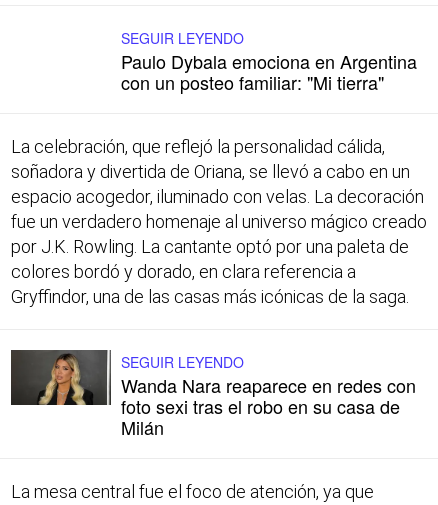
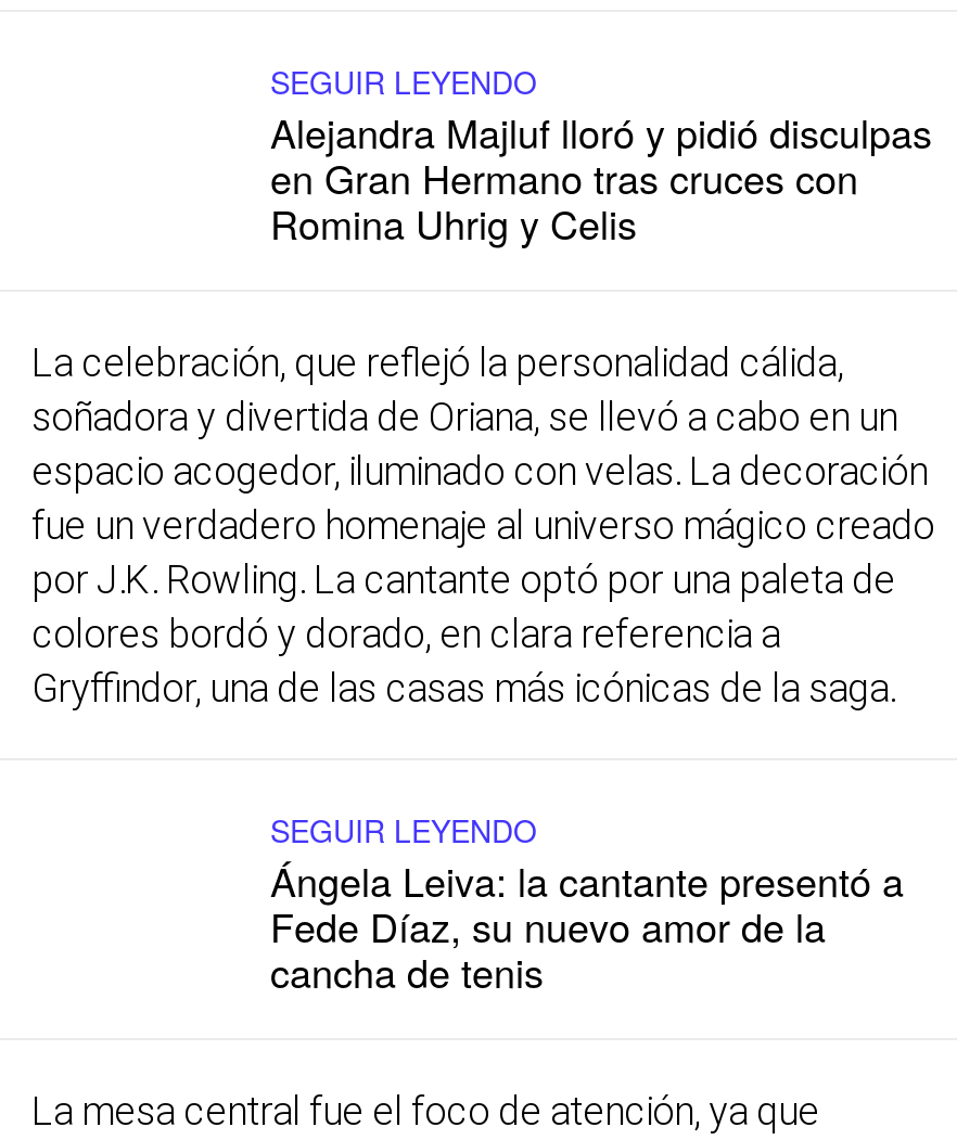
[121,48,417,95] Paulo Dybala emociona en Argentina | con un posteo familiar: "Mi tierra" -> [270,103,932,251] Alejandra Majluf lloró y pidió disculpas | en Gran Hermano tras cruces con | Romina Uhrig y Celis
[10,349,112,406] [image] -> none
[121,372,416,440] Wanda Nara reaparece en redes con | foto sexi tras el robo en su casa de | Milán -> [270,851,904,999] Ángela Leiva: la cantante presentó a | Fede Díaz, su nuevo amor de la | cancha de tenis

